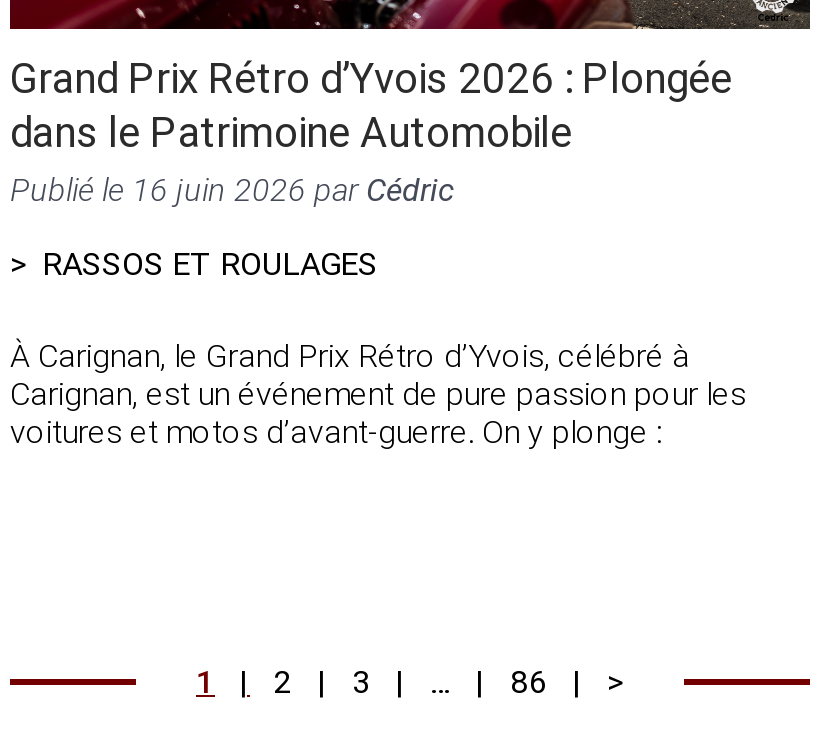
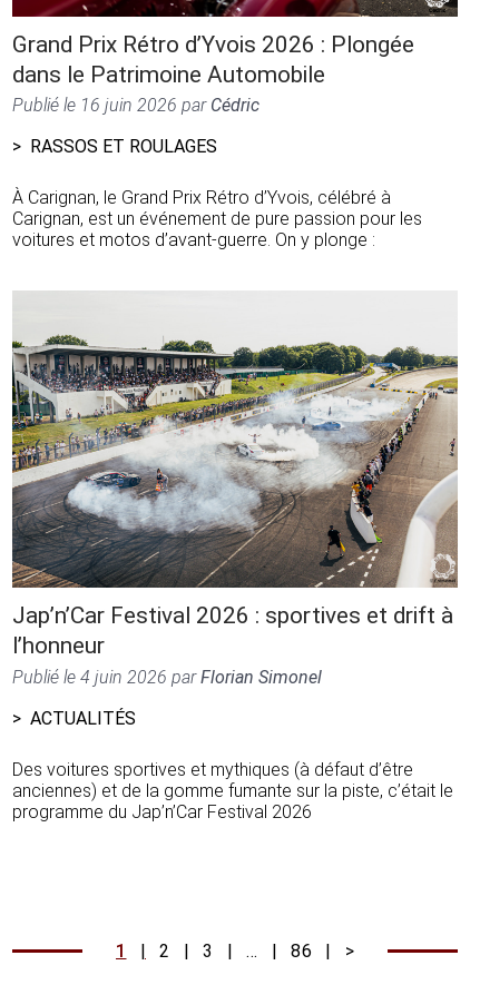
none -> [11,292,459,822] [image] | Jap’n’Car Festival 2026 : sportives et drift à | l’honneur | Publié le 4 juin 2026 par Florian Simonel | ACTUALITÉS | Des voitures sportives et mythiques (à défaut d’être | anciennes) et de la gomme fumante sur la piste, c’était le | programme du Jap’n’Car Festival 2026

